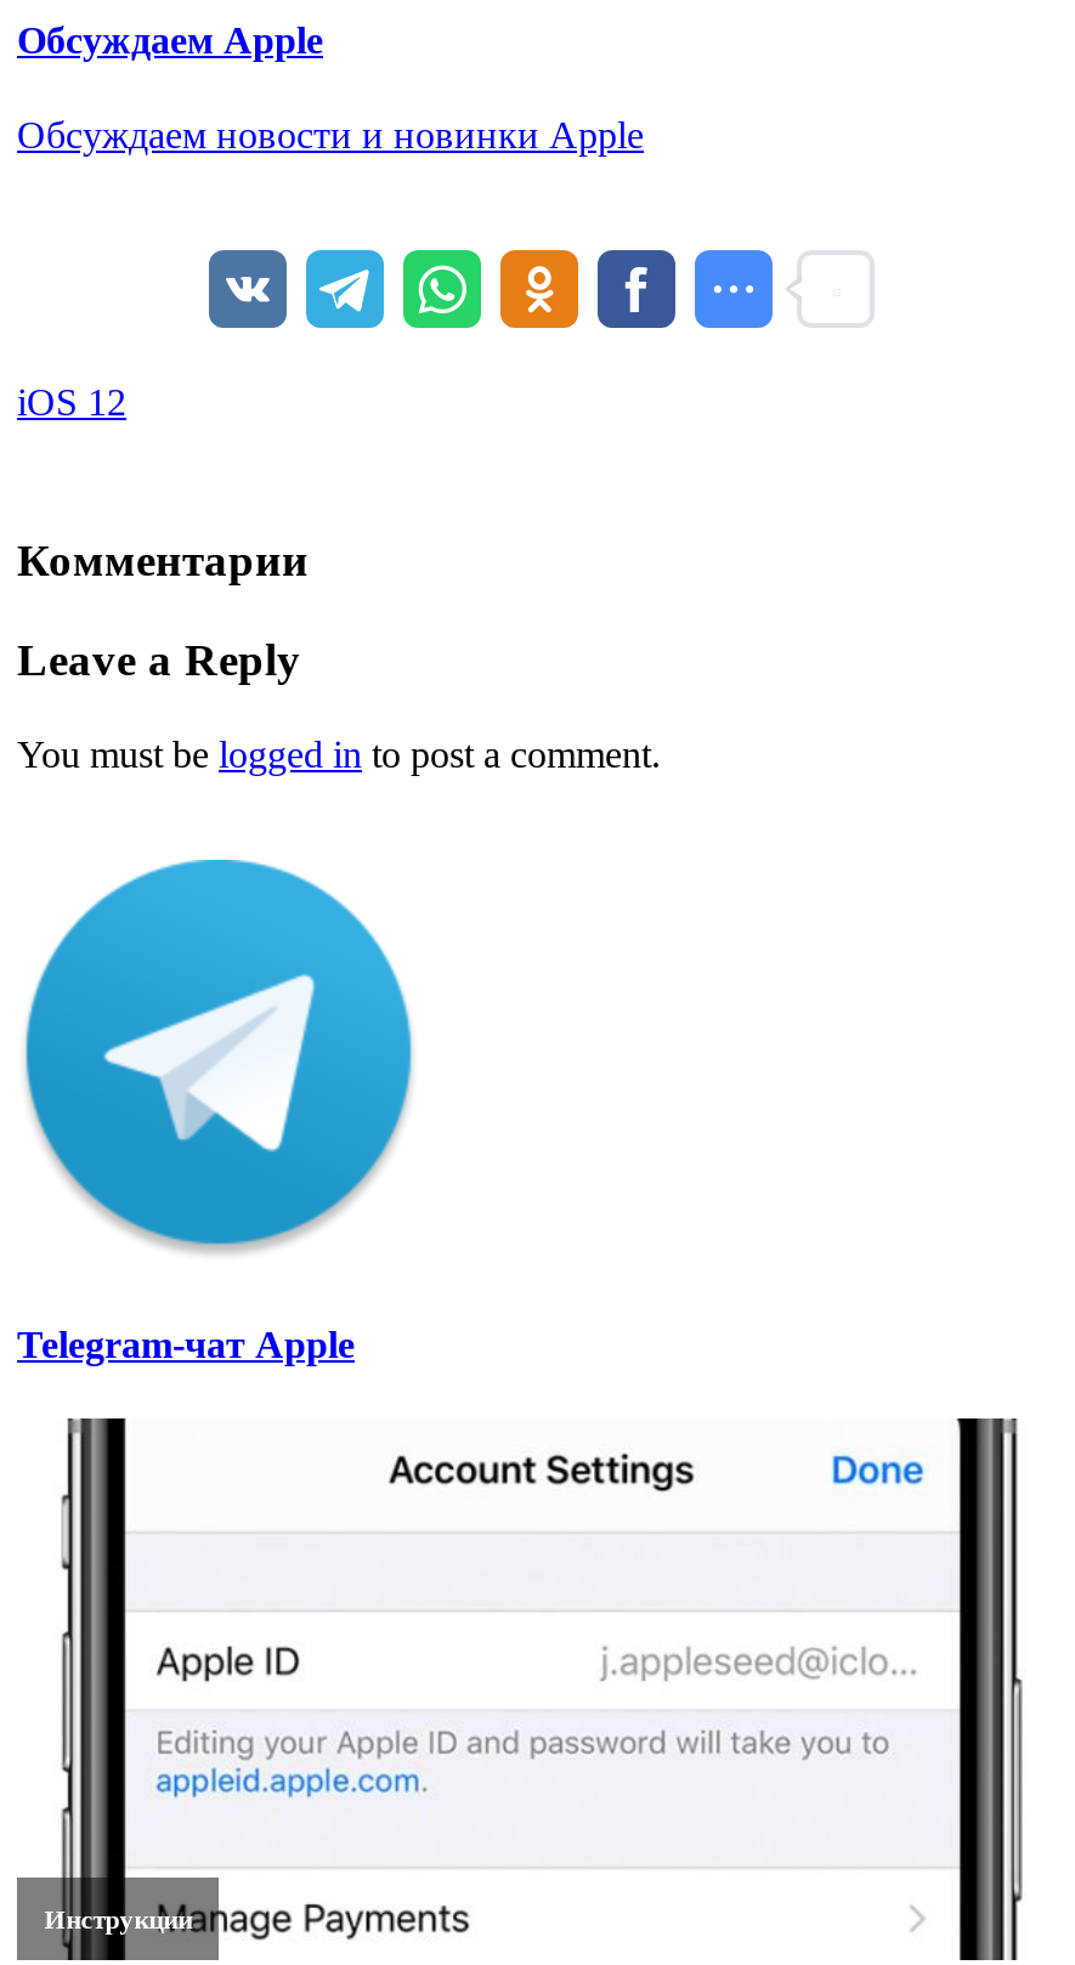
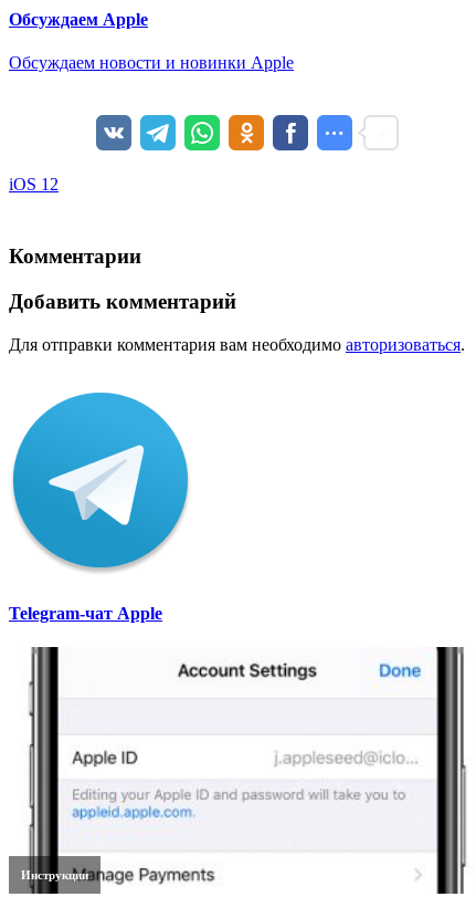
[17,633,301,684] Leave a Reply -> [9,290,236,313] Добавить комментарий
[17,733,661,774] You must be logged in to post a comment. -> [9,335,465,353] Для отправки комментария вам необходимо авторизоваться.

